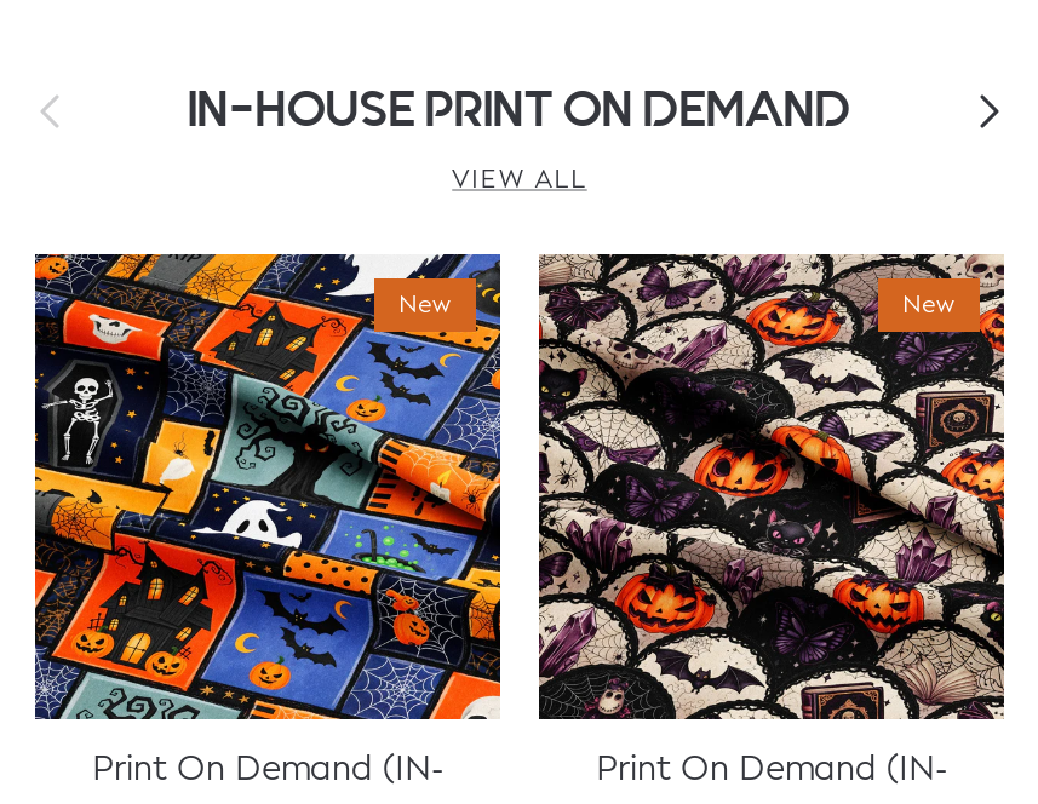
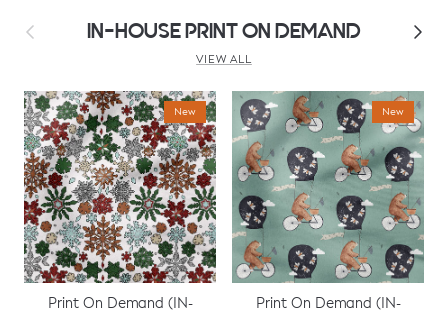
[33,252,503,722] [image] -> [23,90,217,284] [image]
[537,252,1007,722] [image] -> [231,90,425,284] [image]

